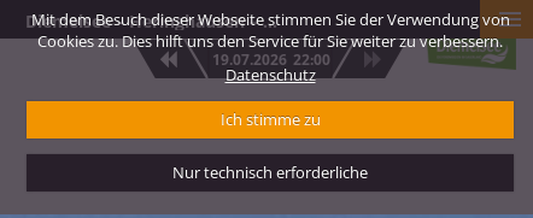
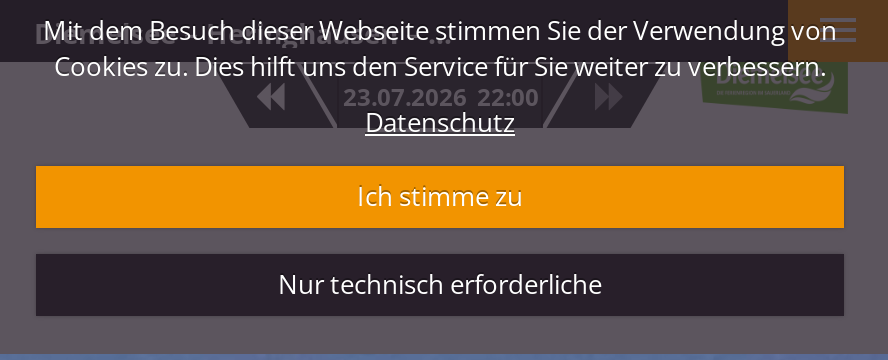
[212,49,330,70] 19.07.2026 22:00 -> [343,80,539,114] 23.07.2026 22:00

